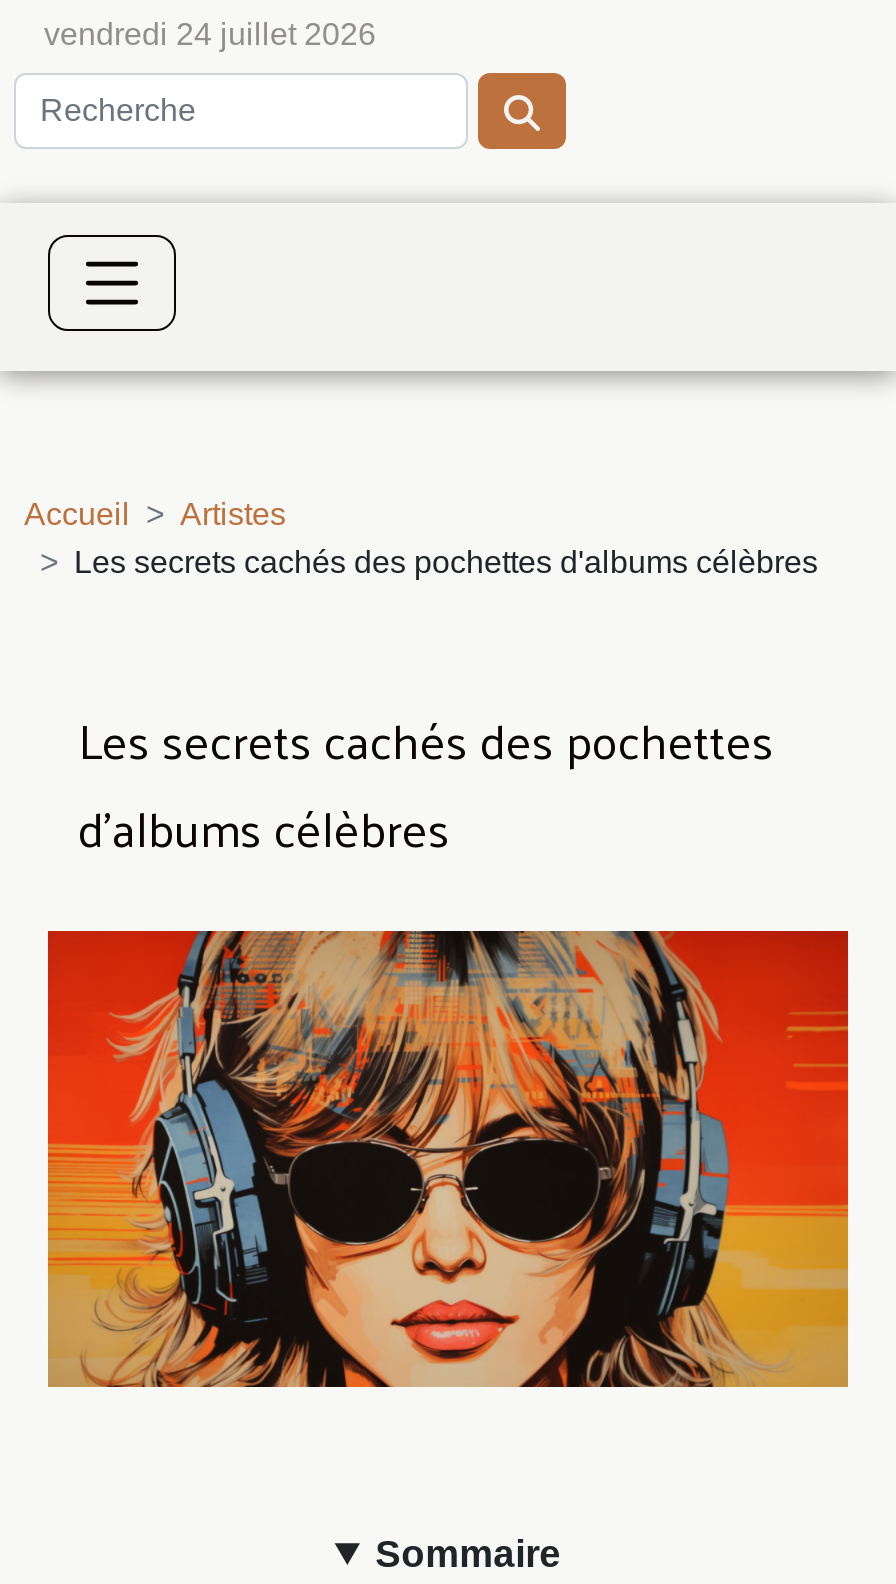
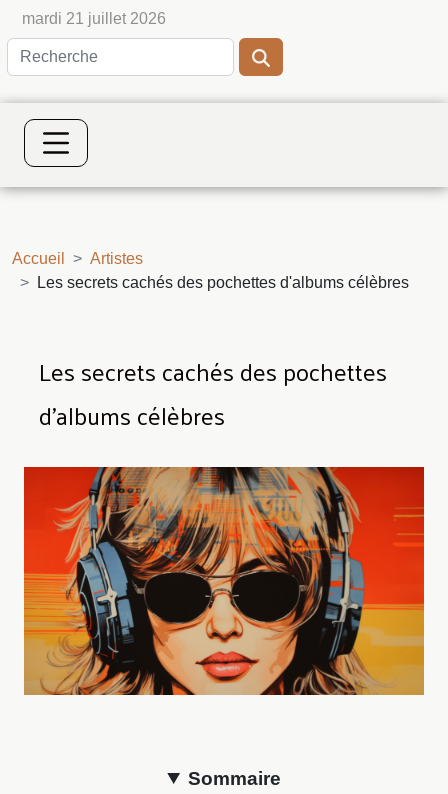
[44,17,376,51] vendredi 24 juillet 2026 -> [22,10,166,27] mardi 21 juillet 2026

